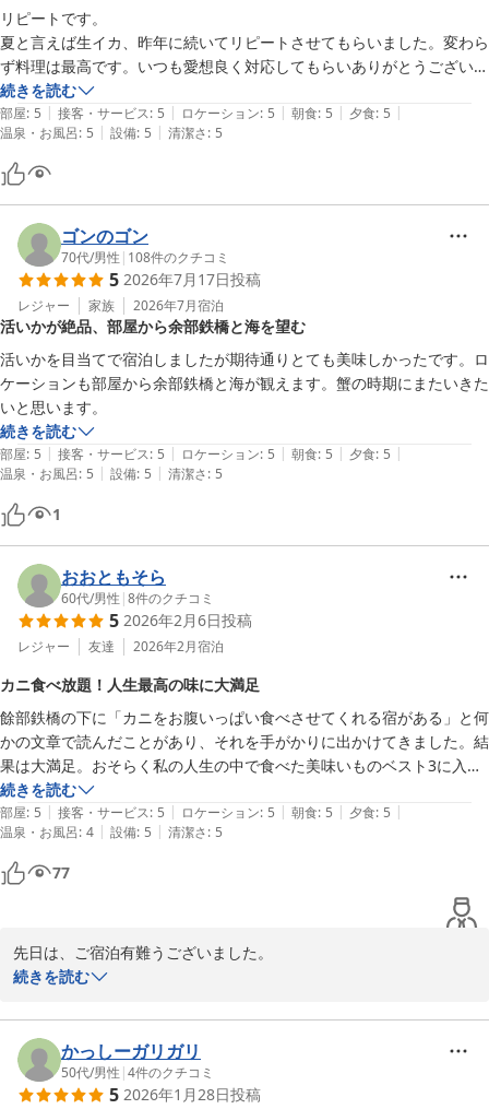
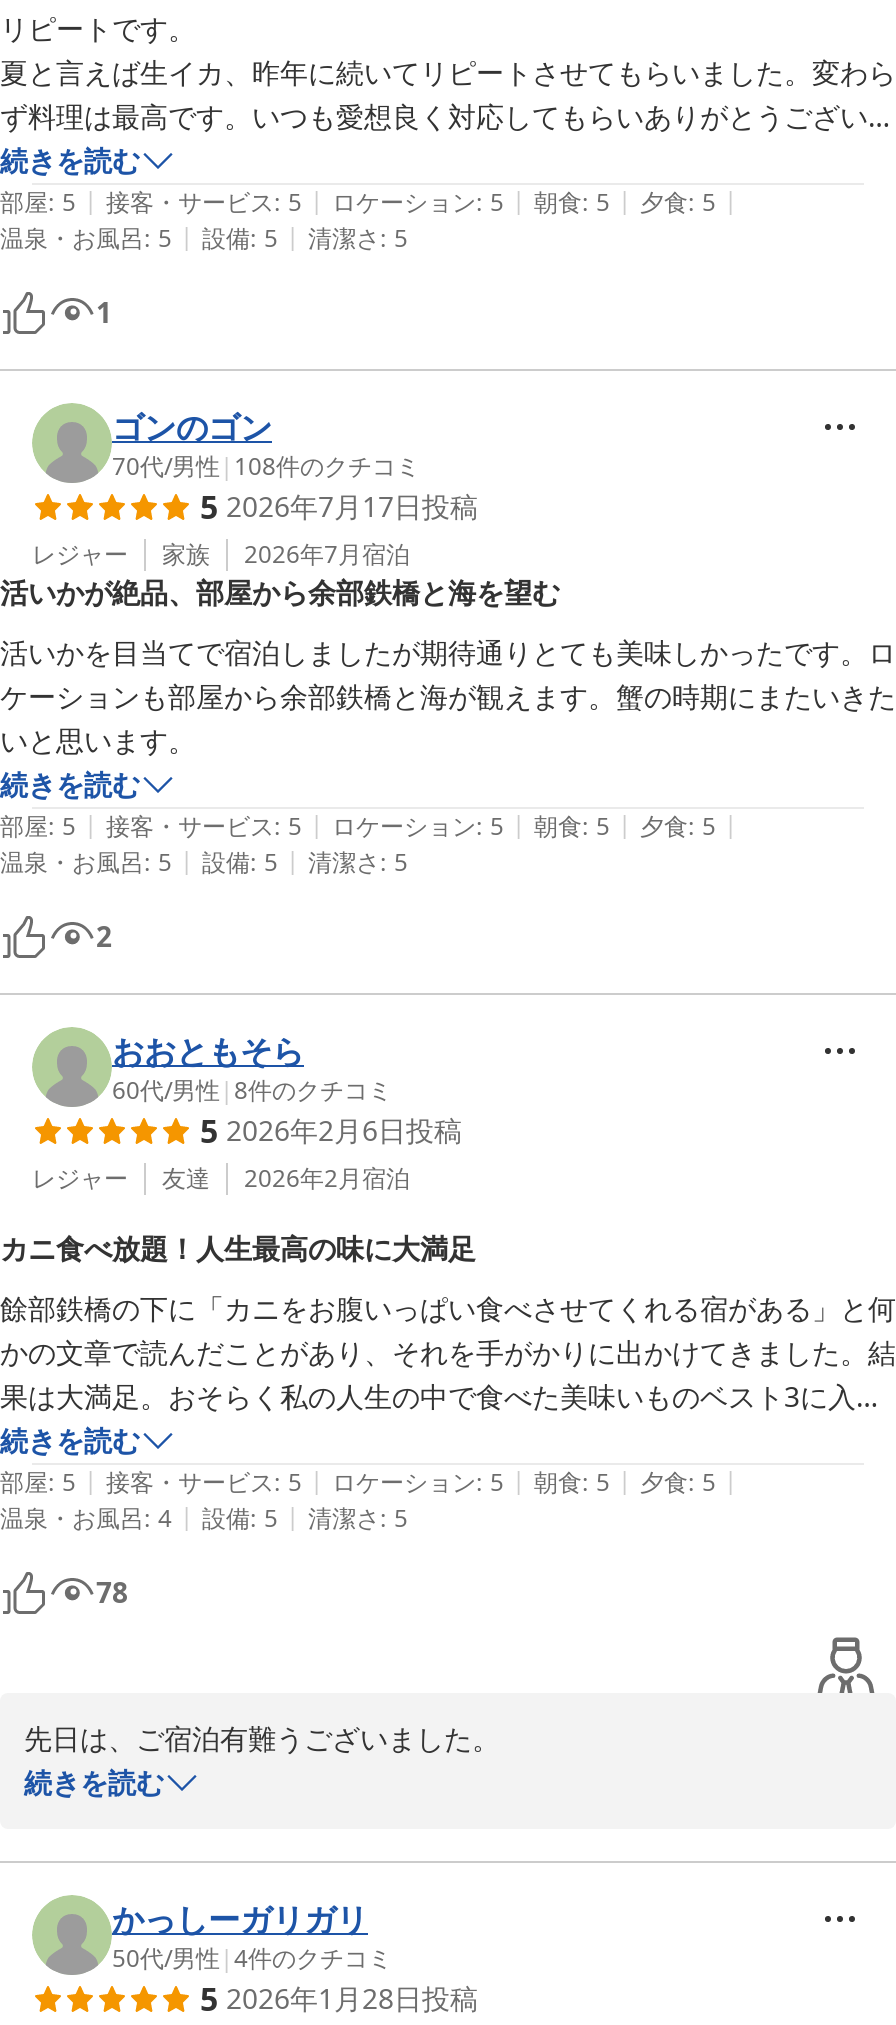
none -> [96,293,112,331] 1
[52,504,61,524] 1 -> [96,917,112,955] 2
[52,862,70,883] 77 -> [96,1573,128,1611] 78

